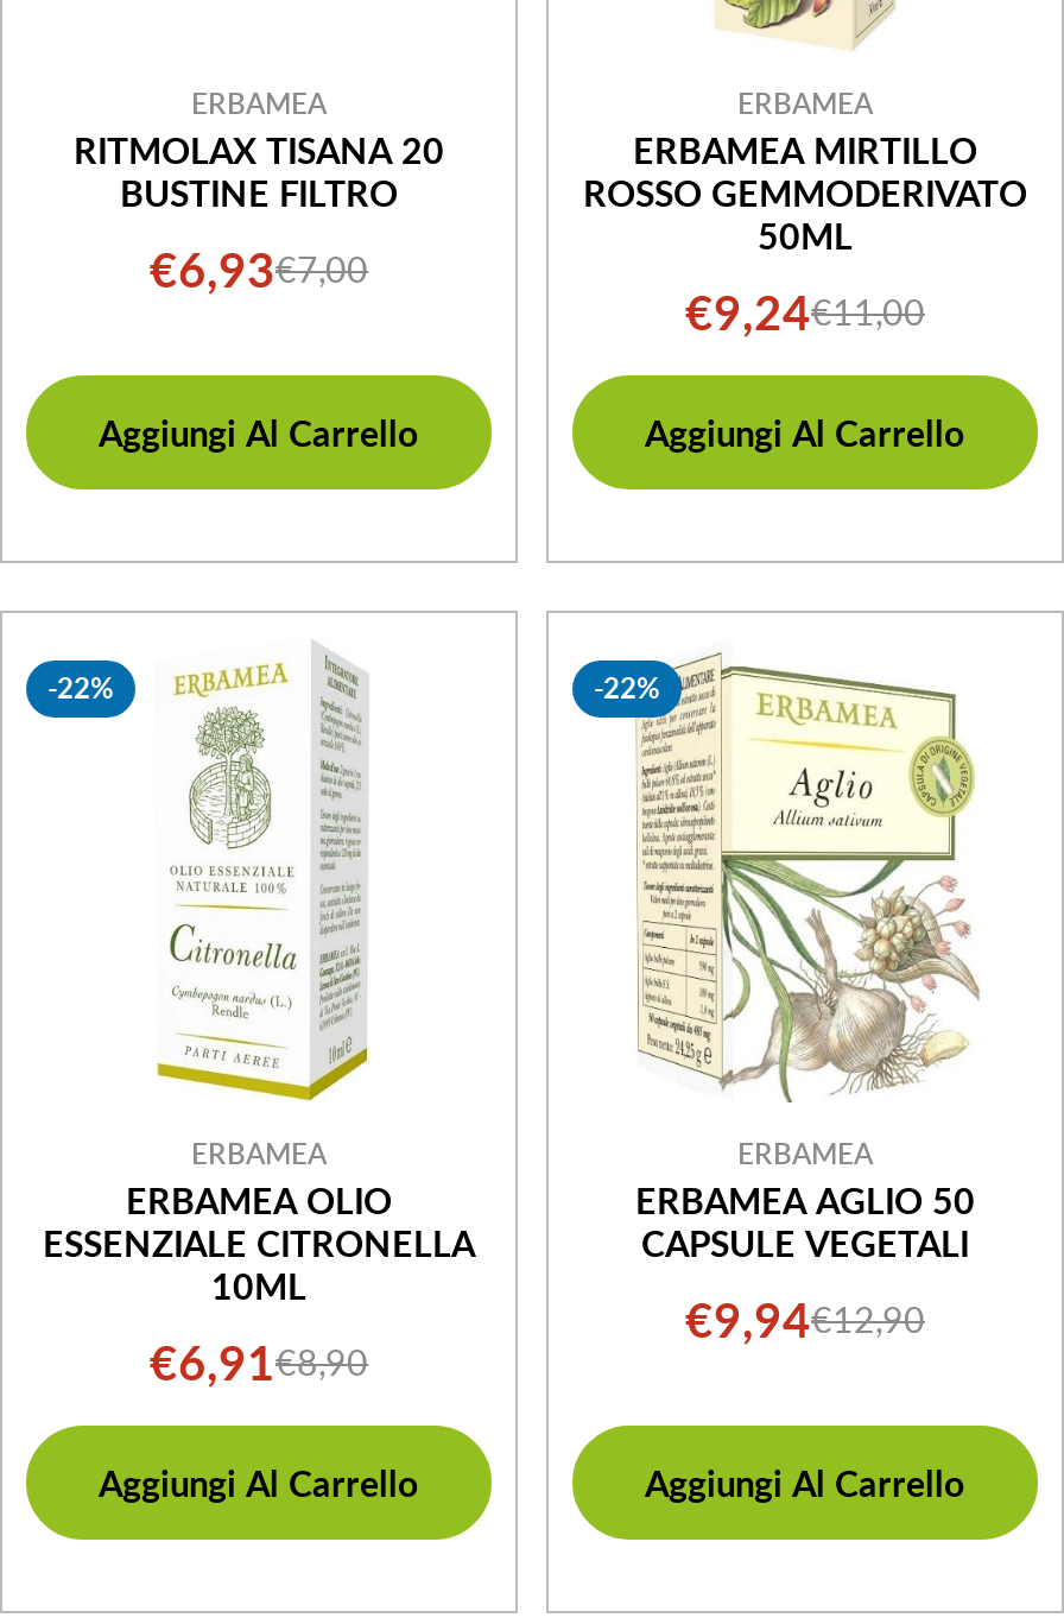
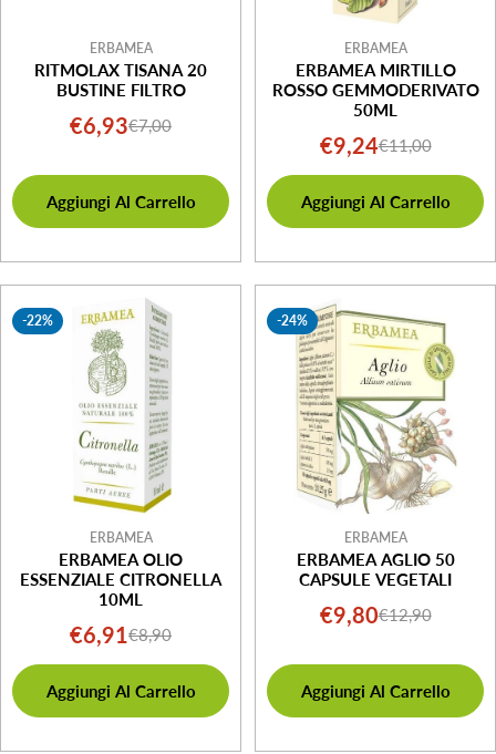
[594,671,660,706] -22% -> [277,313,308,329] -24%
[685,1291,811,1348] €9,94 -> [319,602,378,628] €9,80

